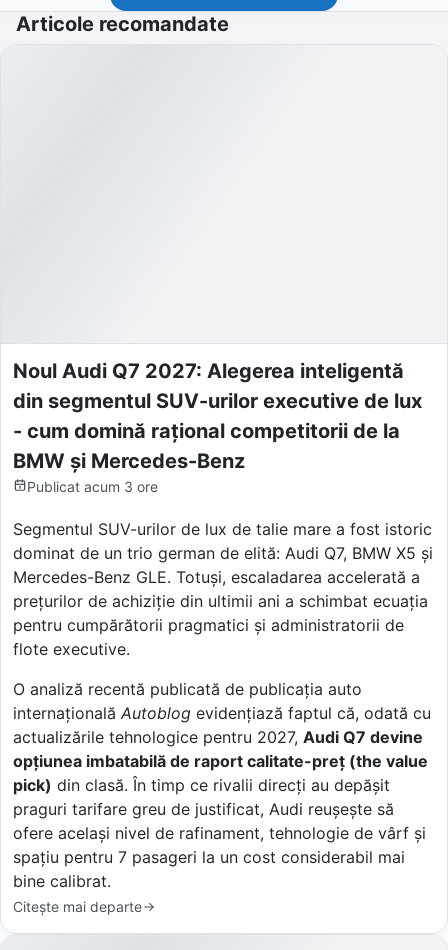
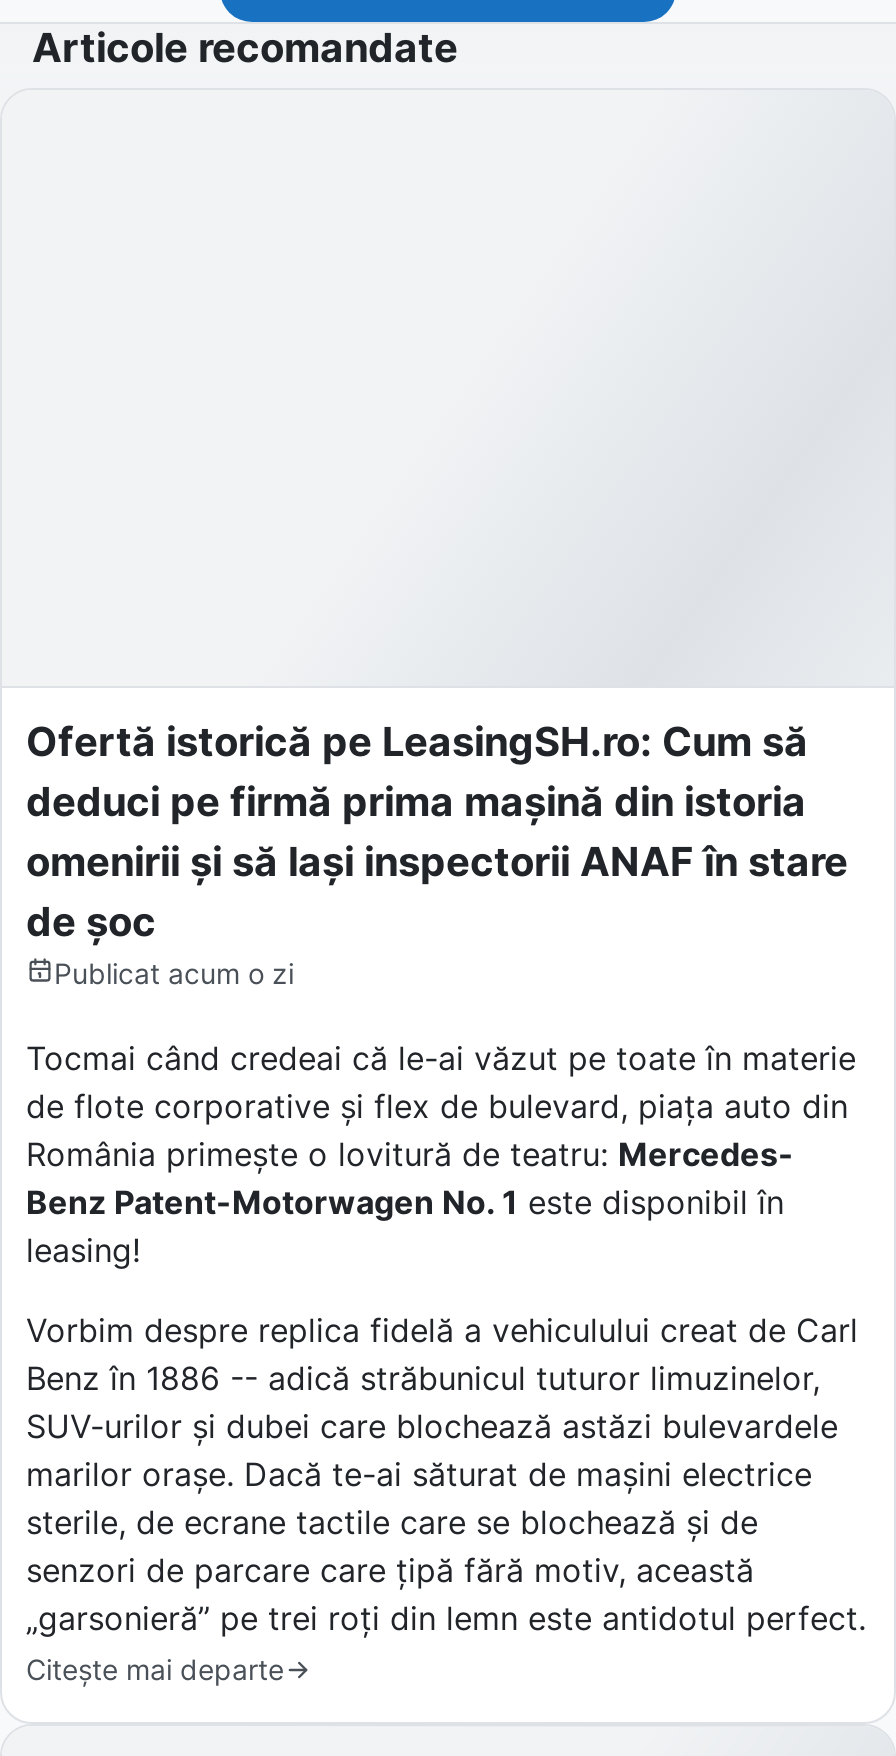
[13,359,422,495] Noul Audi Q7 2027: Alegerea inteligentă | din segmentul SUV-urilor executive de lux | - cum domină rațional competitorii de la | BMW și Mercedes-Benz | Publicat acum 3 ore -> [26,717,848,989] Ofertă istorică pe LeasingSH.ro: Cum să | deduci pe firmă prima mașină din istoria | omenirii și să lași inspectorii ANAF în stare | de șoc | Publicat acum o zi
[13,519,433,659] Segmentul SUV-urilor de lux de talie mare a fost istoric | dominat de un trio german de elită: Audi Q7, BMW X5 și | Mercedes-Benz GLE. Totuși, escaladarea accelerată a | prețurilor de achiziție din ultimii ani a schimbat ecuația | pentru cumpărătorii pragmatici și administratorii de | flote executive. -> [26,1037,856,1269] Tocmai când credeai că le-ai văzut pe toate în materie | de flote corporative și flex de bulevard, piața auto din | România primește o lovitură de teatru: Mercedes- | Benz Patent-Motorwagen No. 1 este disponibil în | leasing!
[13,679,431,891] O analiză recentă publicată de publicația auto | internațională Autoblog evidențiază faptul că, odată cu | actualizările tehnologice pentru 2027, Audi Q7 devine | opțiunea imbatabilă de raport calitate-preț (the value | pick) din clasă. În timp ce rivalii direcți au depășit | praguri tarifare greu de justificat, Audi reuşeşte să | ofere același nivel de rafinament, tehnologie de vârf și | spațiu pentru 7 pasageri la un cost considerabil mai | bine calibrat. -> [26,1309,866,1637] Vorbim despre replica fidelă a vehiculului creat de Carl | Benz în 1886 -- adică străbunicul tuturor limuzinelor, | SUV-urilor și dubei care blochează astăzi bulevardele | marilor orașe. Dacă te-ai săturat de mașini electrice | sterile, de ecrane tactile care se blochează și de | senzori de parcare care țipă fără motiv, această | „garsonieră” pe trei roți din lemn este antidotul perfect.

